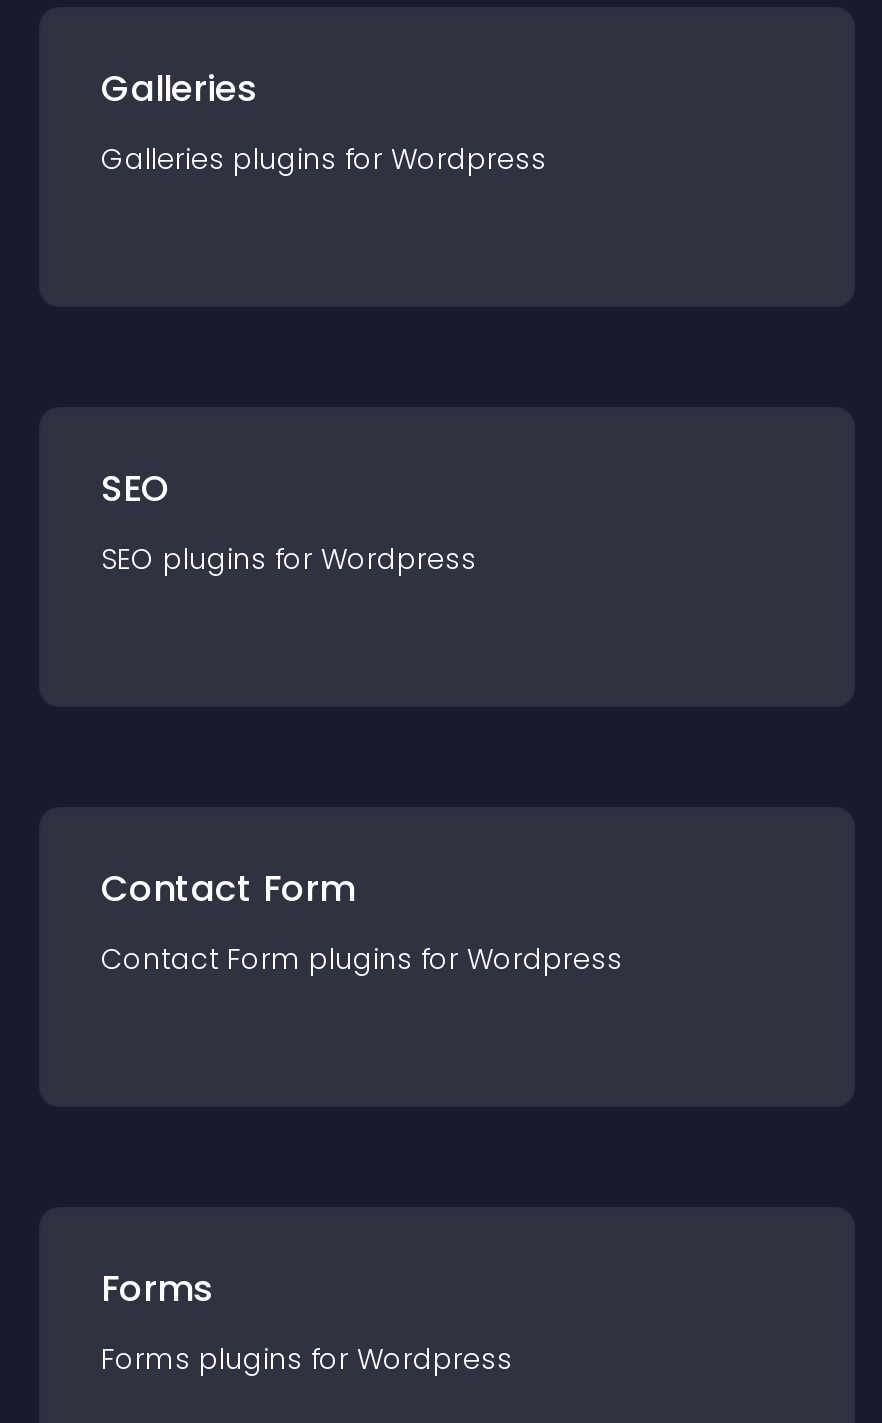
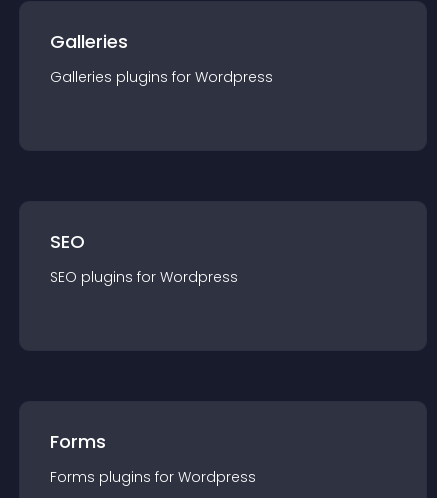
[101,863,623,979] Contact Form | Contact Form plugins for Wordpress -> none

